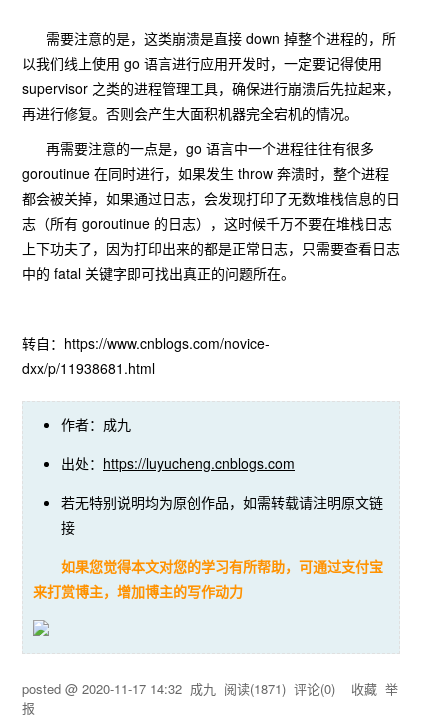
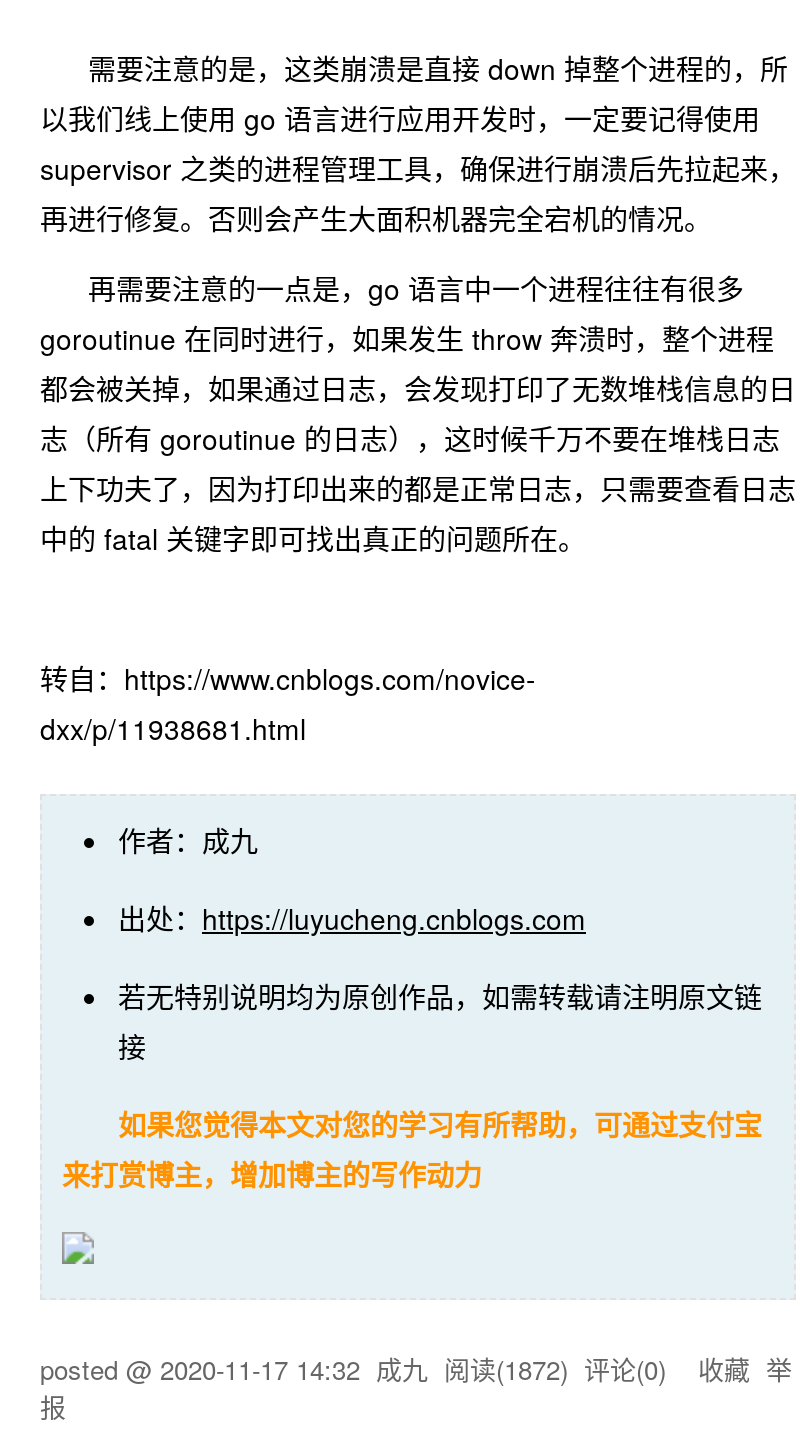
[22,679,398,698] posted @ 2020-11-17 14:32 成九阅读(1871) 评论(0)收藏 举 -> [40,1350,792,1388] posted @ 2020-11-17 14:32 成九阅读(1872) 评论(0)收藏 举

